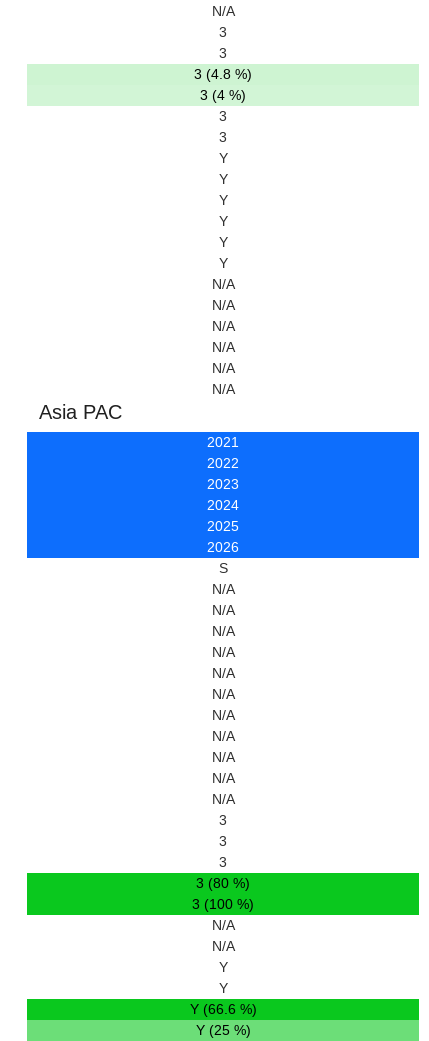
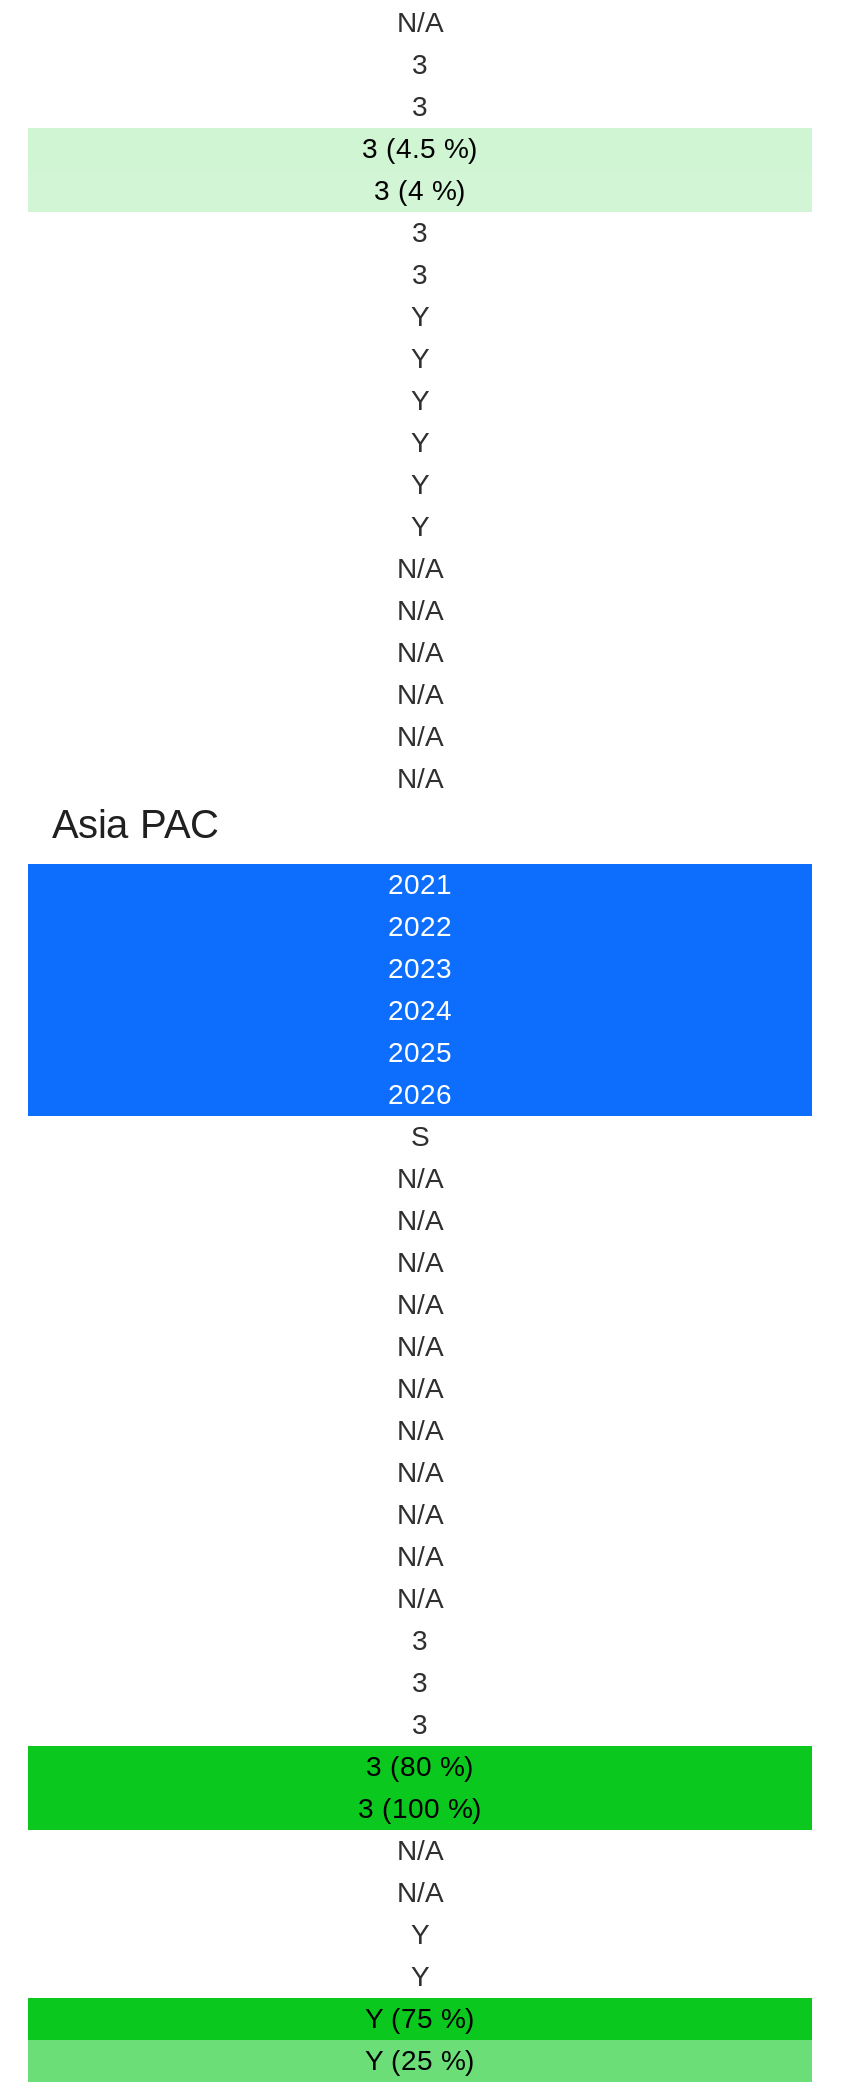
[194,66,252,82] 3 (4.8 %) -> [362,132,478,164] 3 (4.5 %)
[189,1001,256,1017] Y (66.6 %) -> [365,2002,475,2034] Y (75 %)

